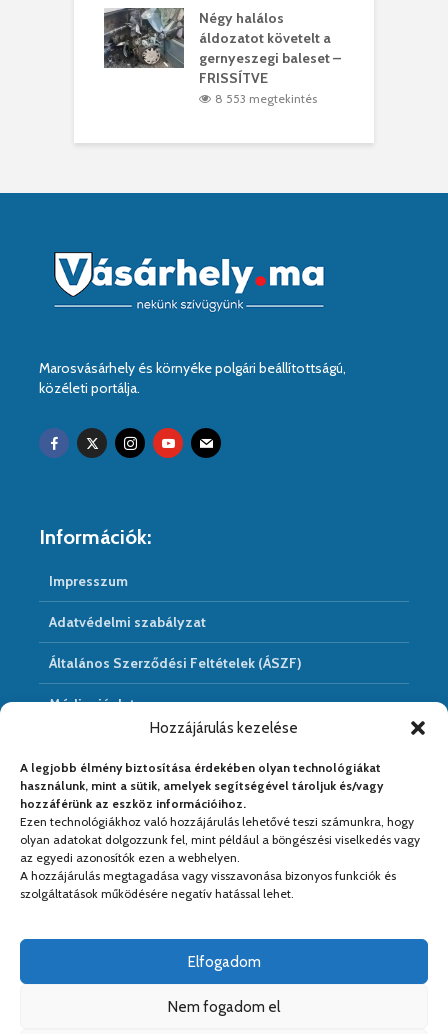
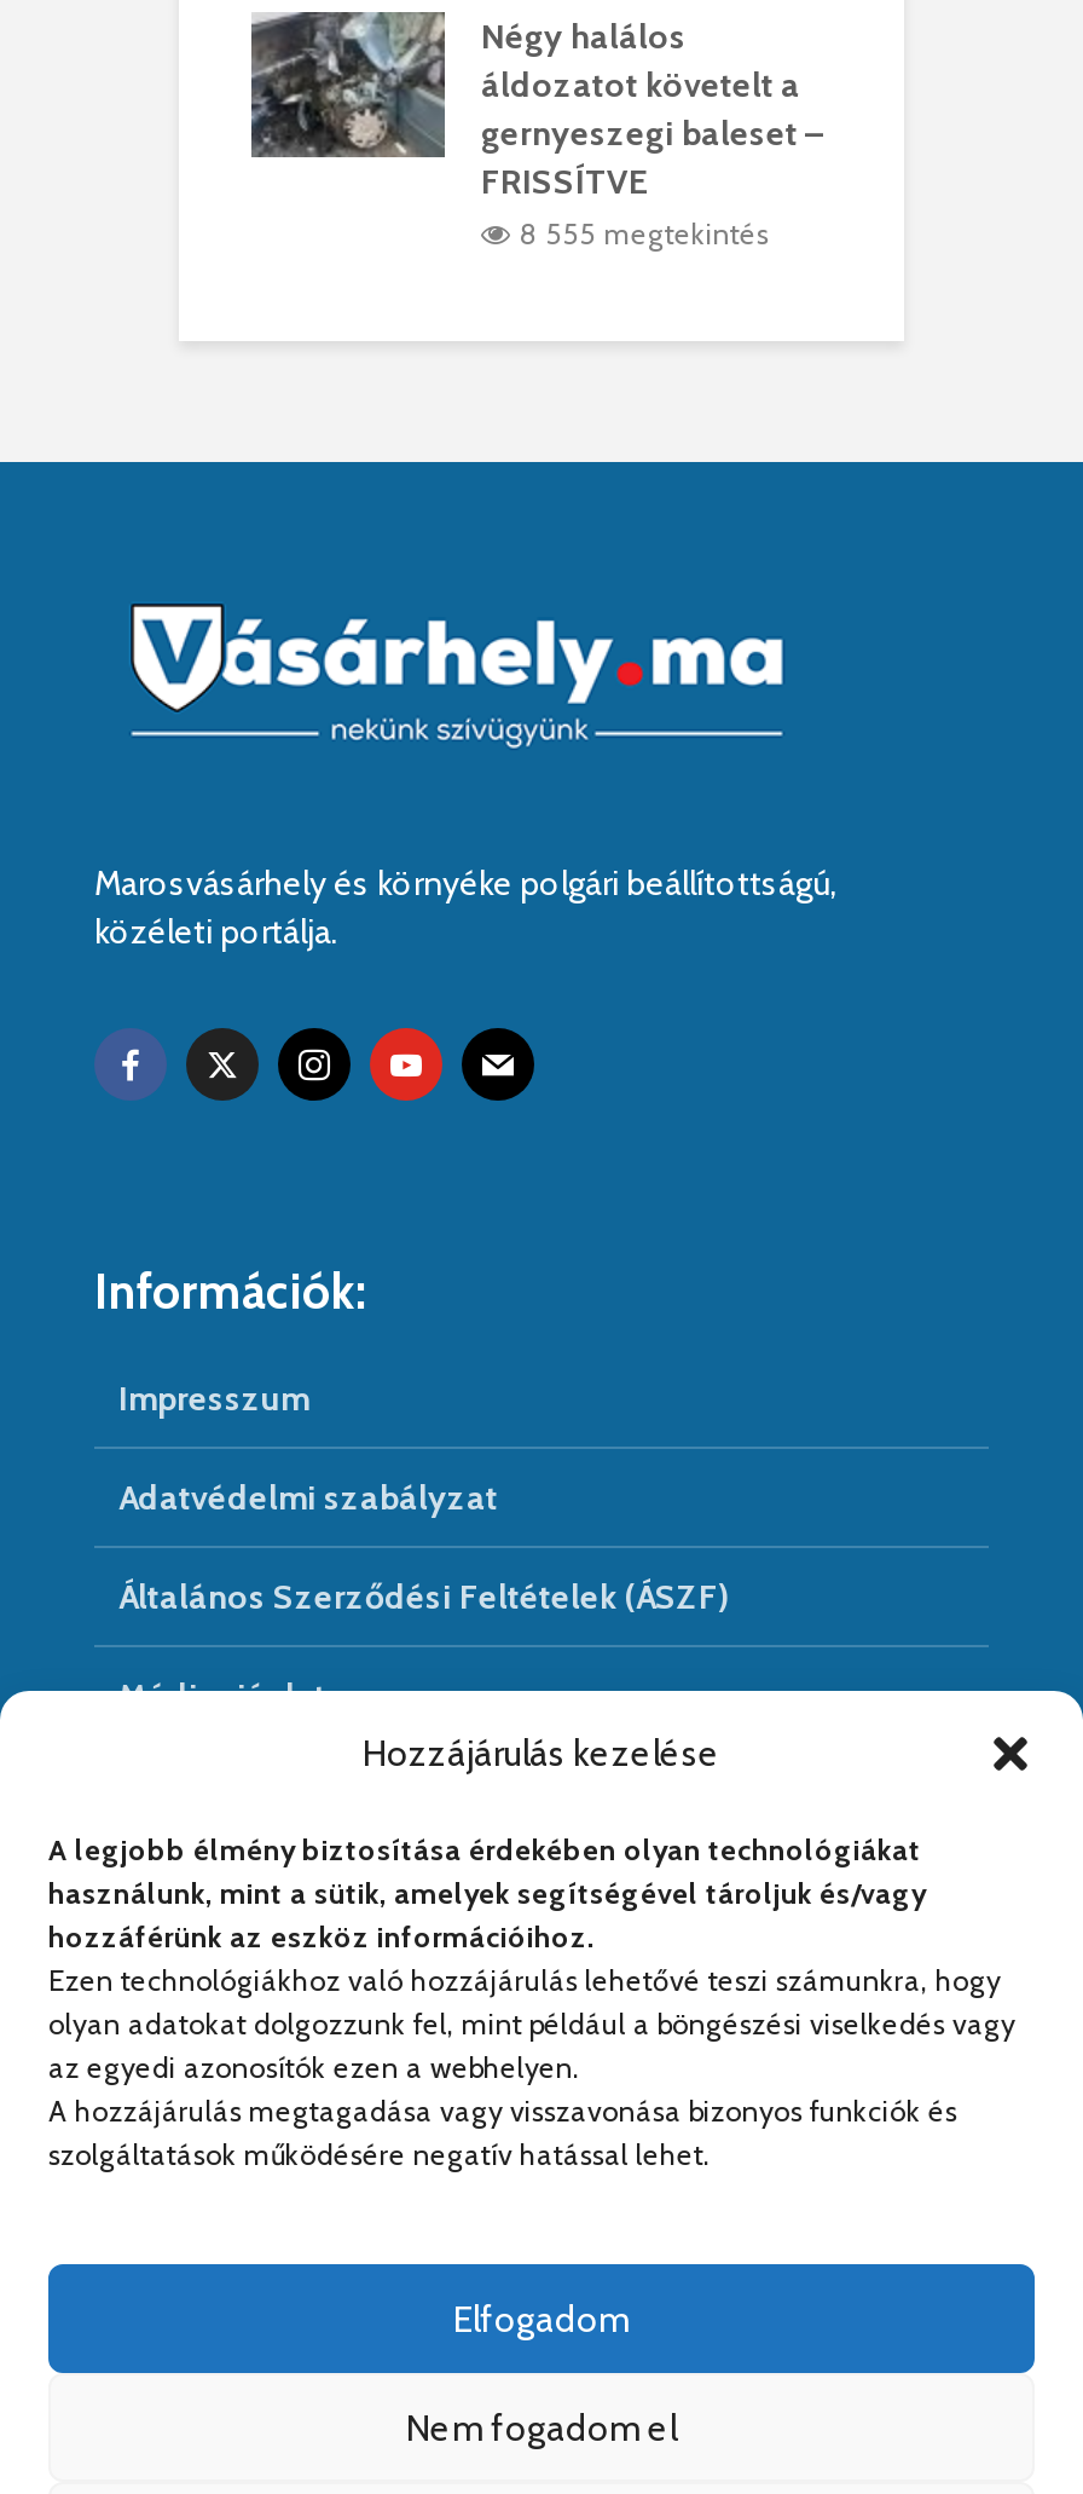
[215,91,317,106] 8 553 megtekintés -> [520,215,769,251] 8 555 megtekintés

